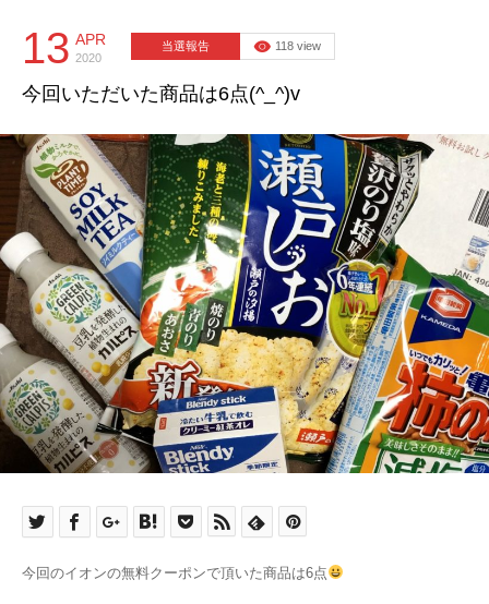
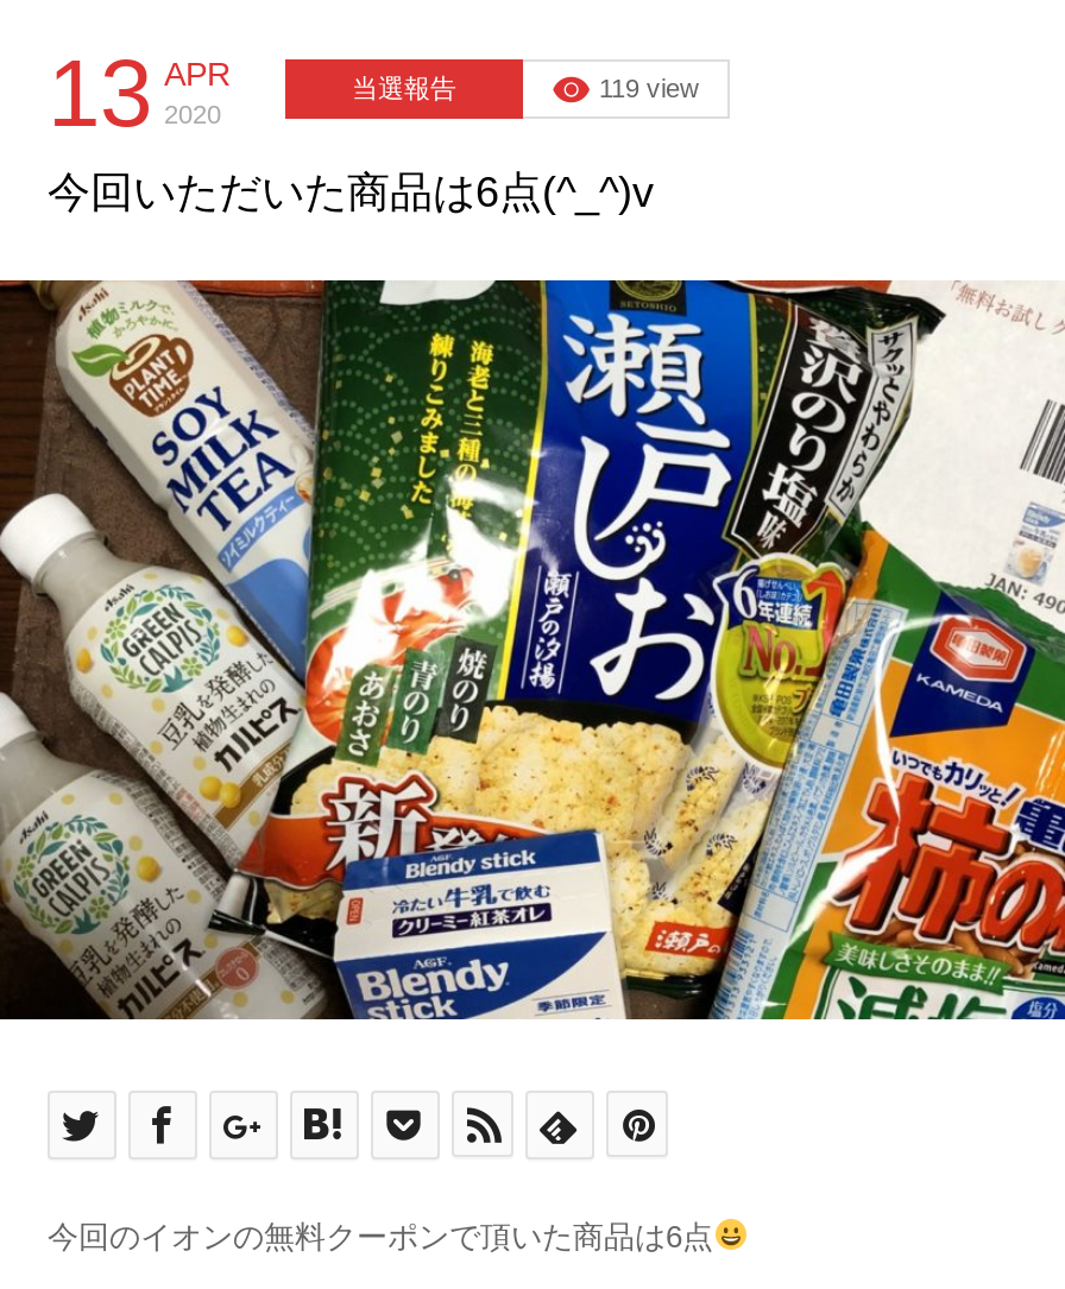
[275,39,321,52] 118 view -> [599,74,699,102] 119 view

